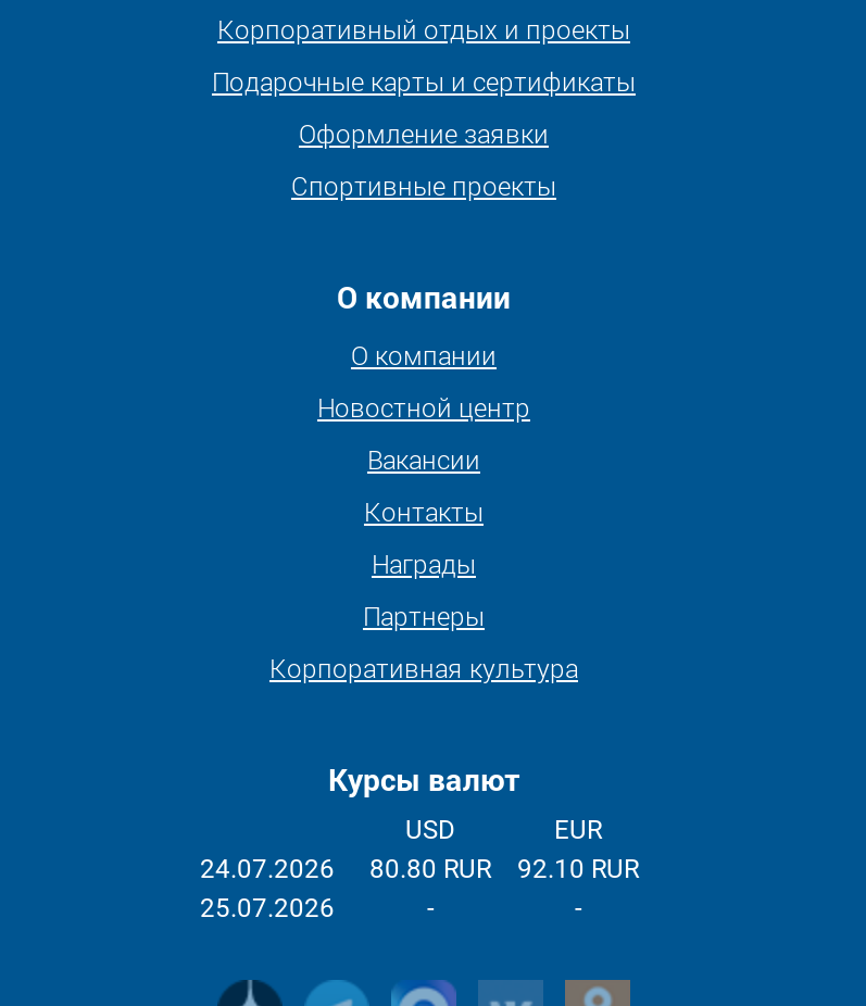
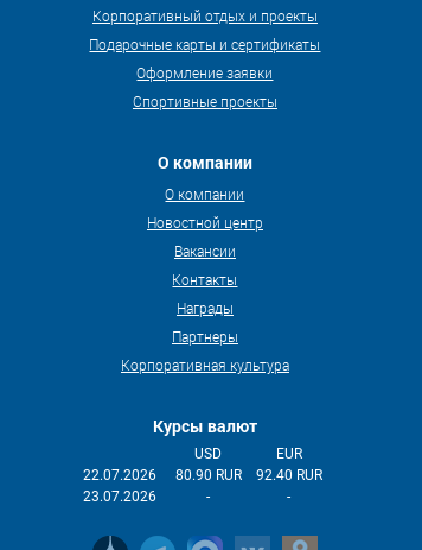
[200,854,335,884] 24.07.2026 -> [83,467,156,483] 22.07.2026
[369,854,491,884] 80.80 RUR -> [175,467,242,483] 80.90 RUR
[517,854,639,884] 92.10 RUR -> [256,467,322,483] 92.40 RUR
[200,893,335,923] 25.07.2026 -> [83,488,156,505] 23.07.2026

